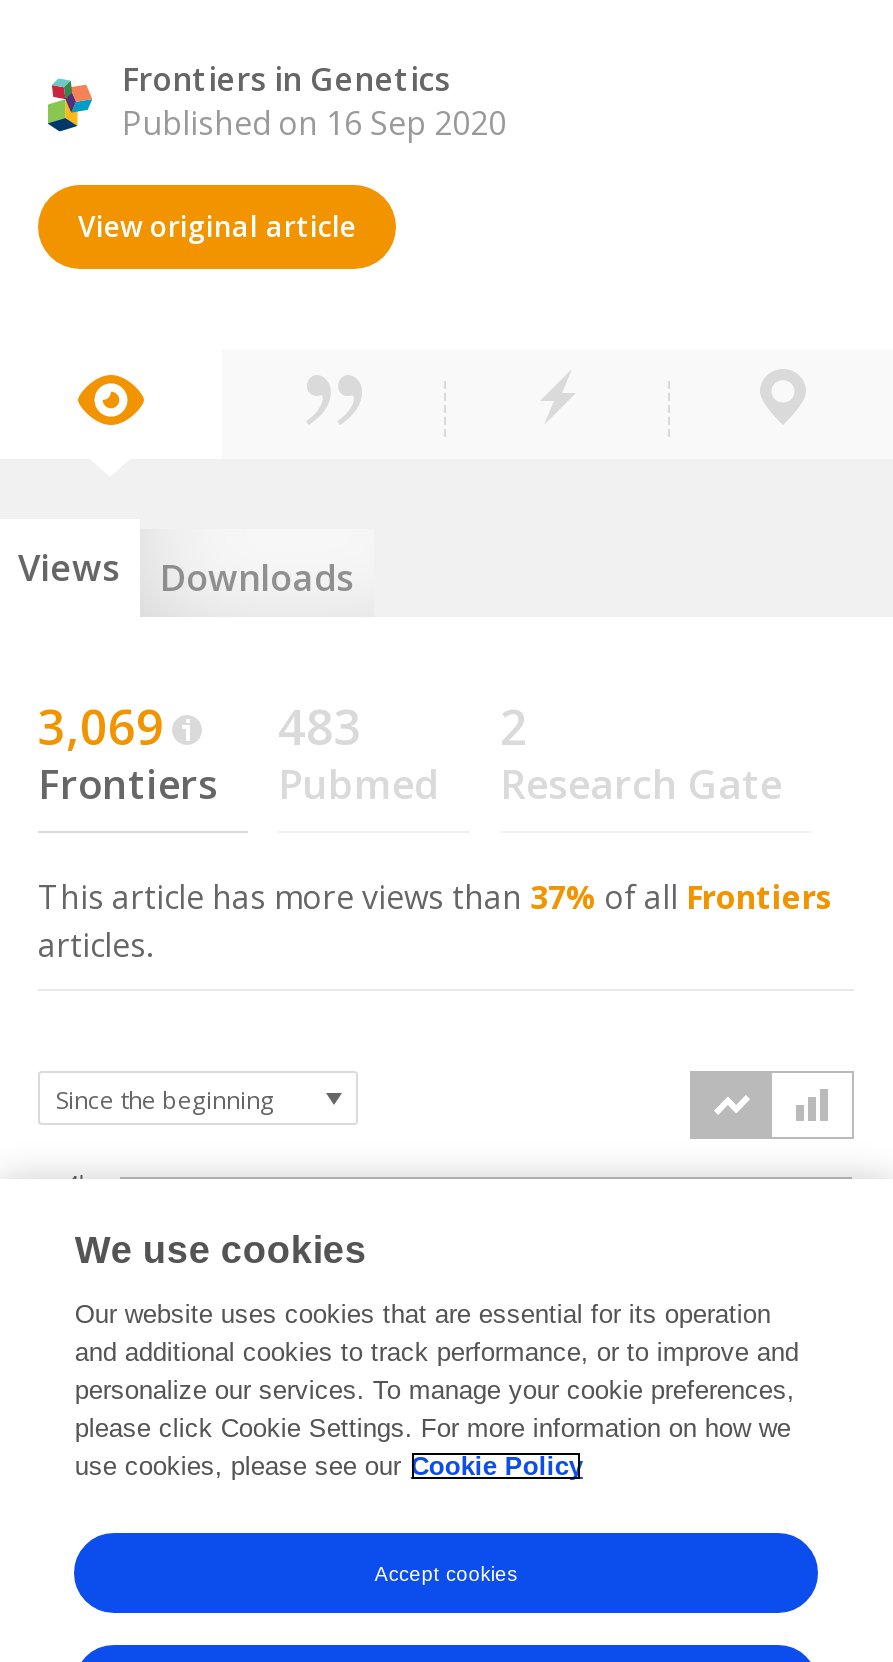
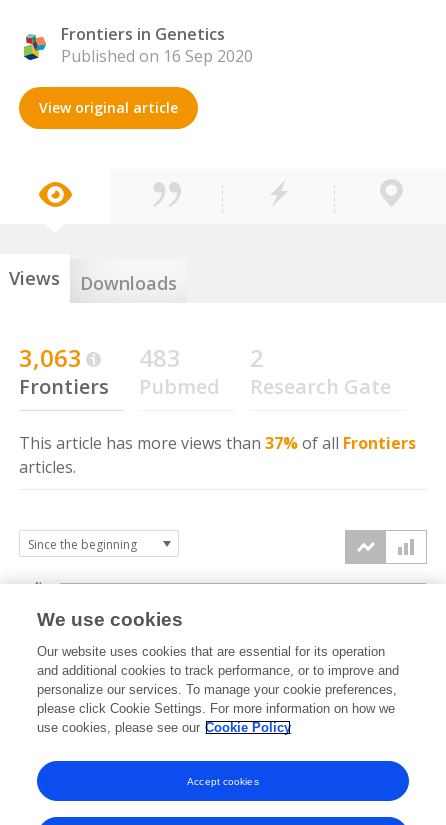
[38,693,164,759] 3,069 -> [19,341,82,374] 3,063

